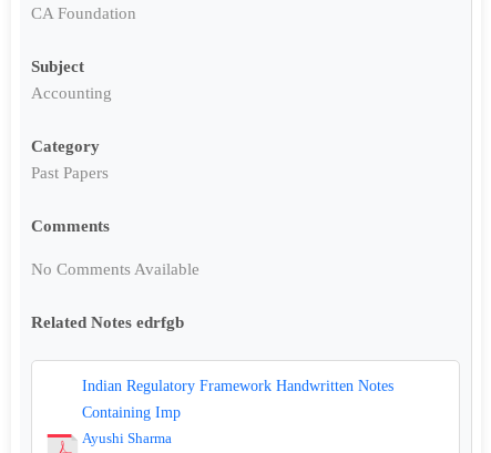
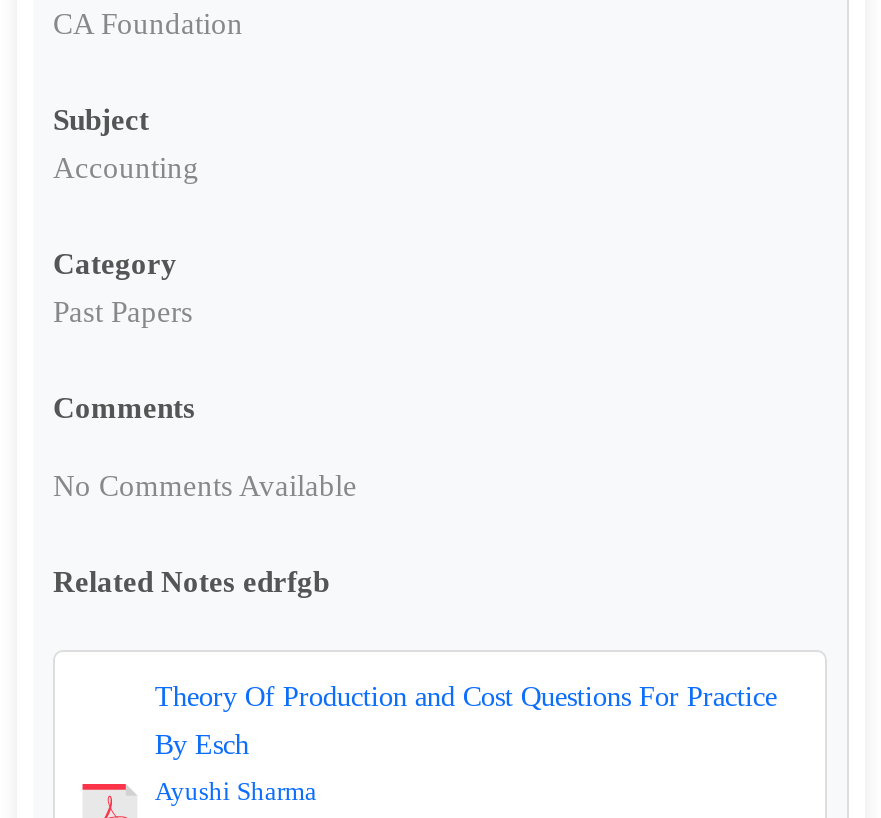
[82,377,393,395] Indian Regulatory Framework Handwritten Notes -> [155,680,777,712] Theory Of Production and Cost Questions For Practice
[82,403,181,421] Containing Imp -> [155,728,249,760] By Esch

